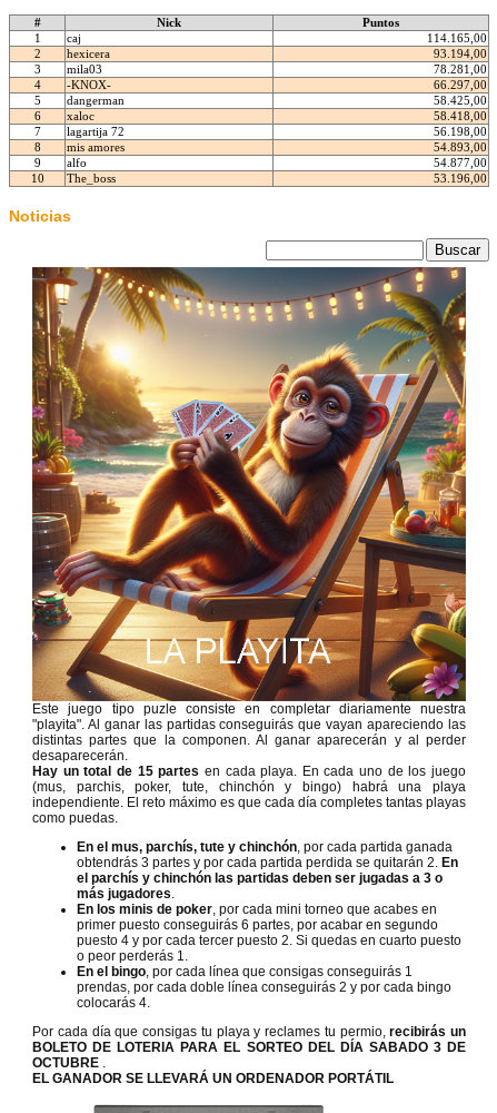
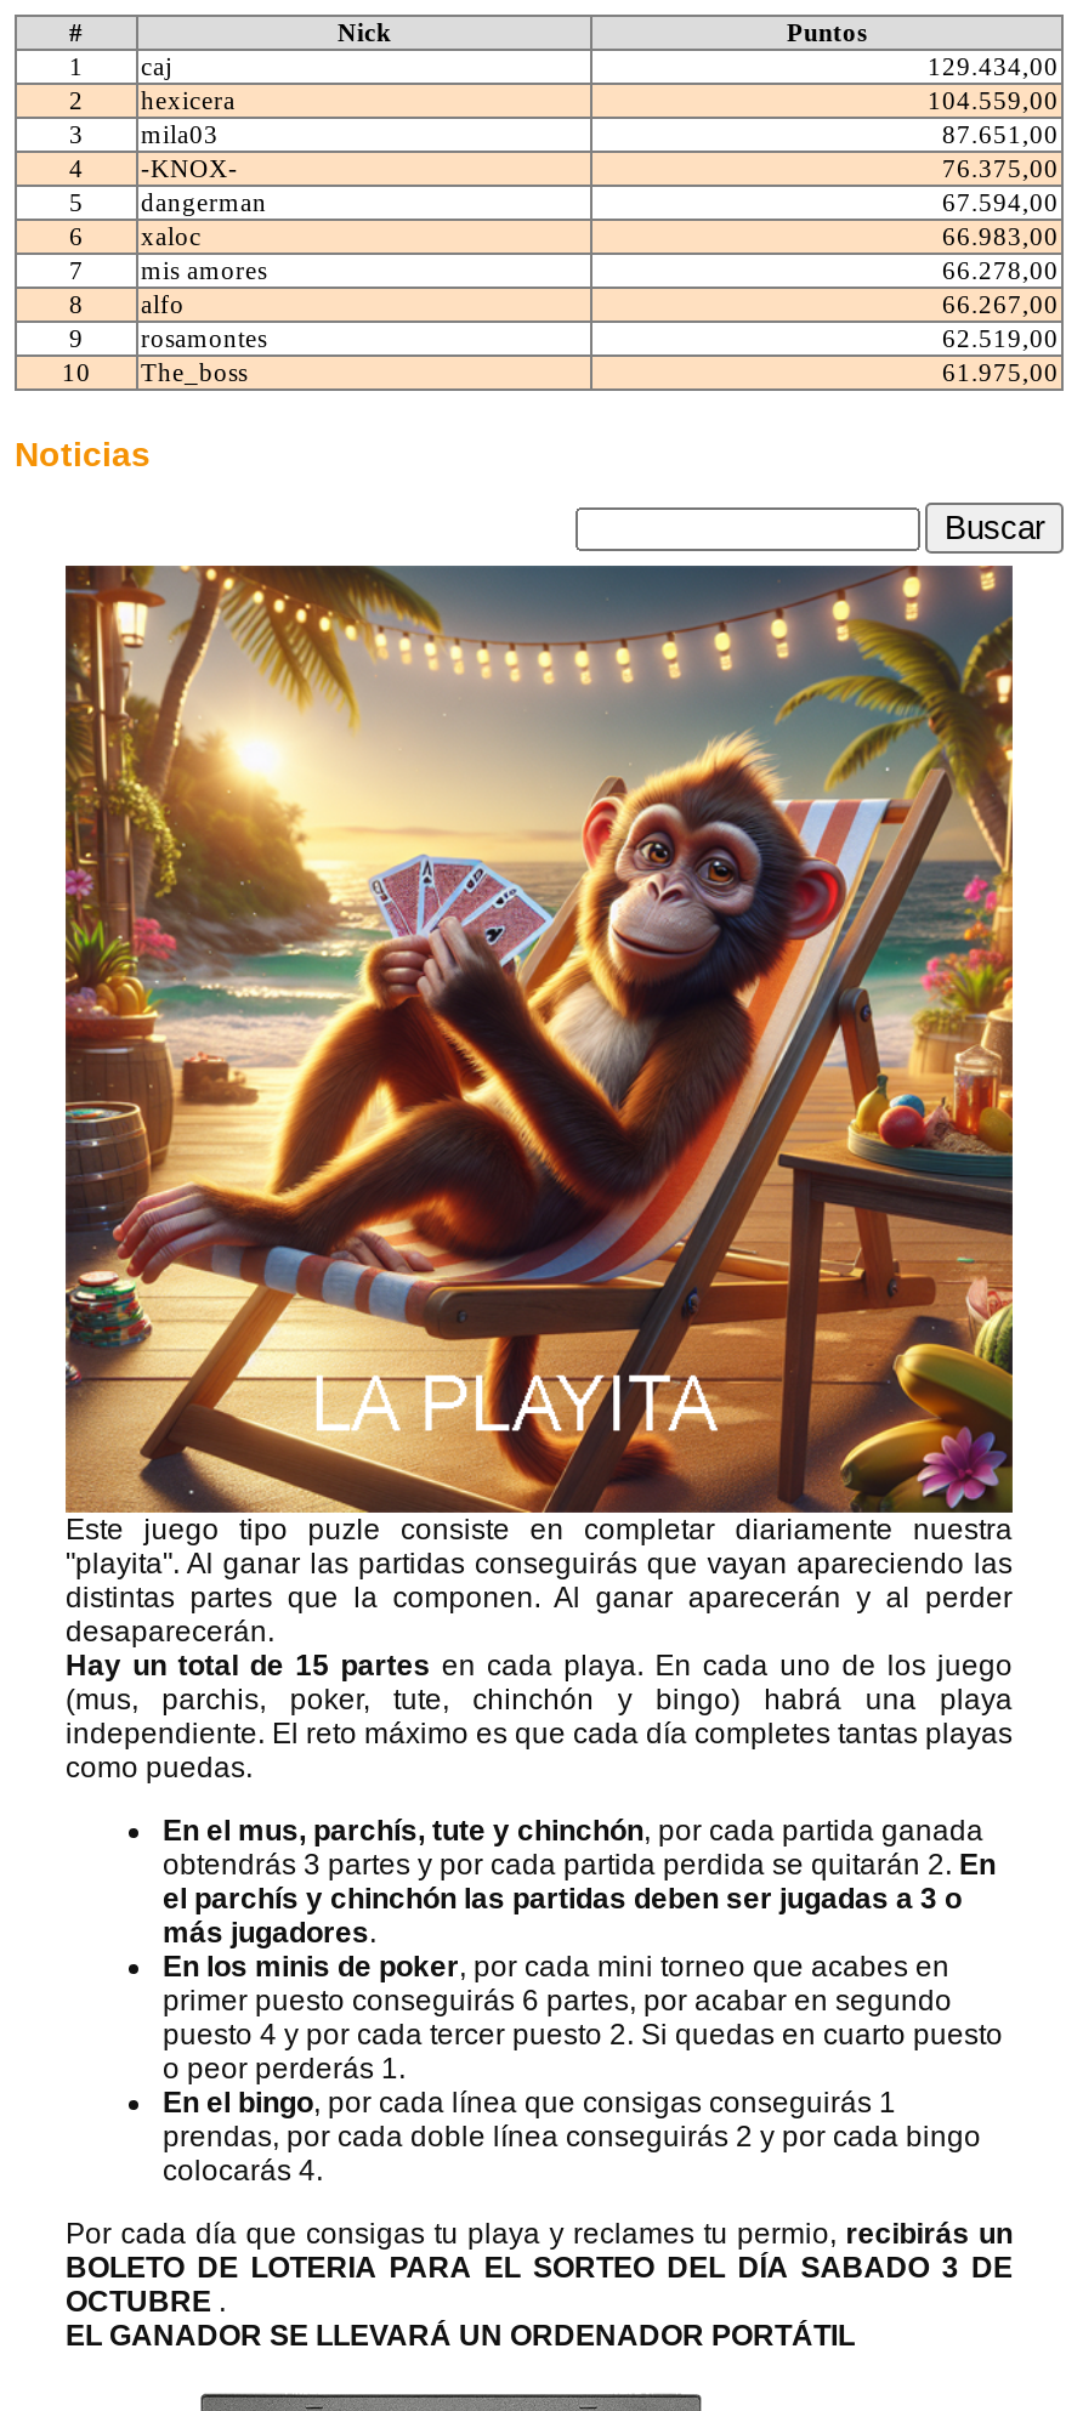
[427,32,487,45] 114.165,00 -> [928,53,1059,80] 129.434,00
[434,48,487,60] 93.194,00 -> [928,87,1059,114] 104.559,00
[434,63,487,76] 78.281,00 -> [942,121,1059,148] 87.651,00
[434,79,487,91] 66.297,00 -> [942,155,1059,182] 76.375,00
[434,95,487,107] 58.425,00 -> [942,189,1059,216] 67.594,00
[434,110,487,122] 58.418,00 -> [942,223,1059,250] 66.983,00
[67,126,487,138] lagartija 72 | 56.198,00 -> [141,257,1059,284] mis amores | 66.278,00
[67,141,487,154] mis amores | 54.893,00 -> [141,291,1059,318] alfo | 66.267,00
[67,157,487,169] alfo | 54.877,00 -> [141,325,1059,352] rosamontes | 62.519,00
[434,173,487,185] 53.196,00 -> [942,359,1059,386] 61.975,00

